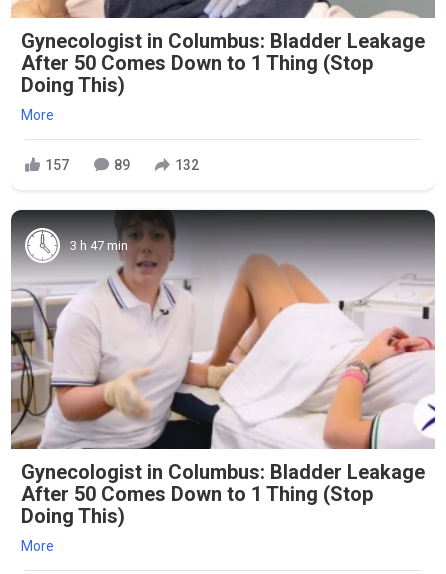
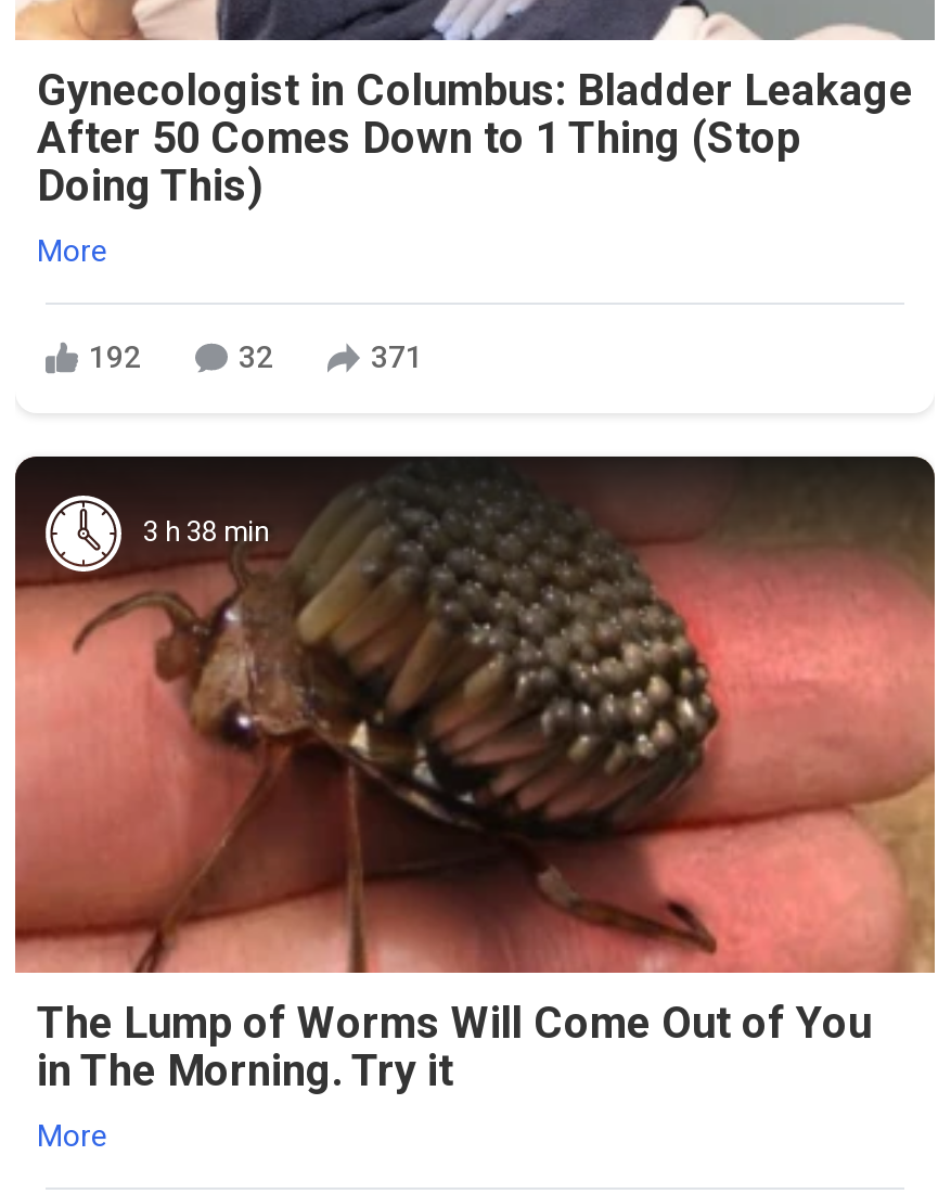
[45,157,199,173] 157 | 89 | 132 -> [89,340,423,375] 192 | 32 | 371
[10,209,436,450] [image] | 3 h 47 min -> [15,455,937,933] [image] | 3 h 38 min
[21,460,425,528] Gynecologist in Columbus: Bladder Leakage | After 50 Comes Down to 1 Thing (Stop | Doing This) -> [37,997,872,1097] The Lump of Worms Will Come Out of You | in The Morning. Try it

